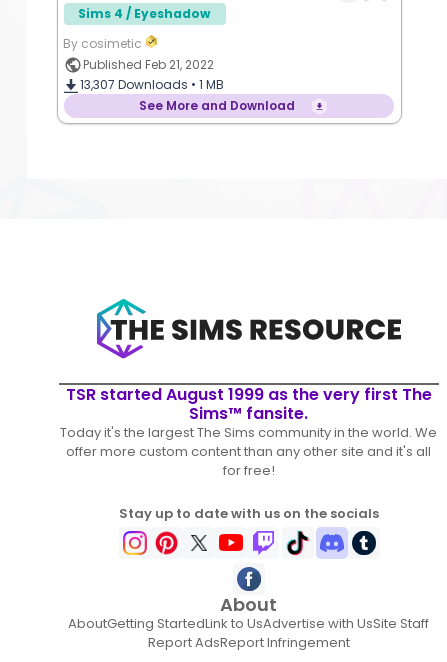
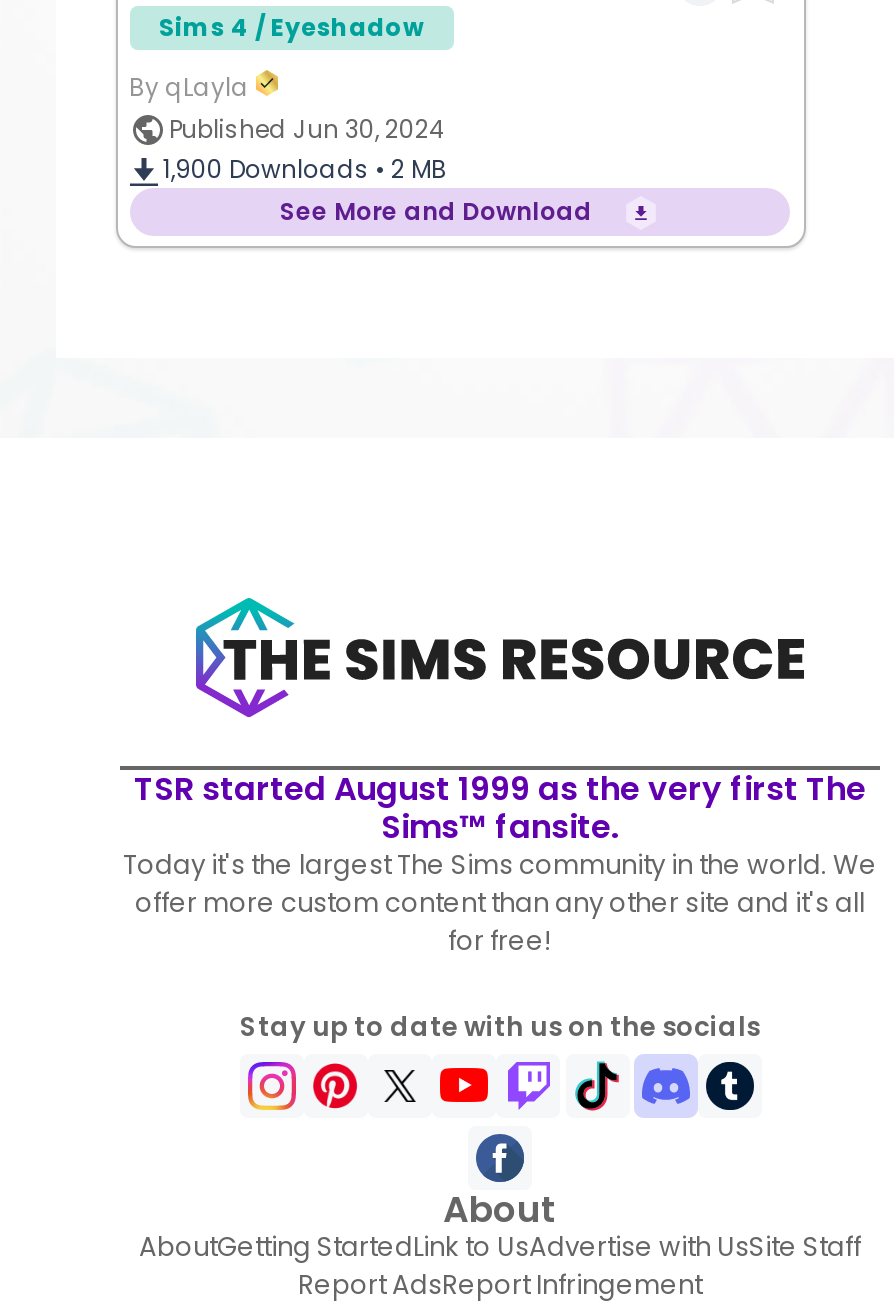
[63,35,142,52] By cosimetic -> [129,70,249,104] By qLayla
[83,56,214,73] Published Feb 21, 2022 -> [169,112,445,146] Published Jun 30, 2024
[80,76,224,93] 13,307 Downloads • 1 MB -> [163,152,447,186] 1,900 Downloads • 2 MB

